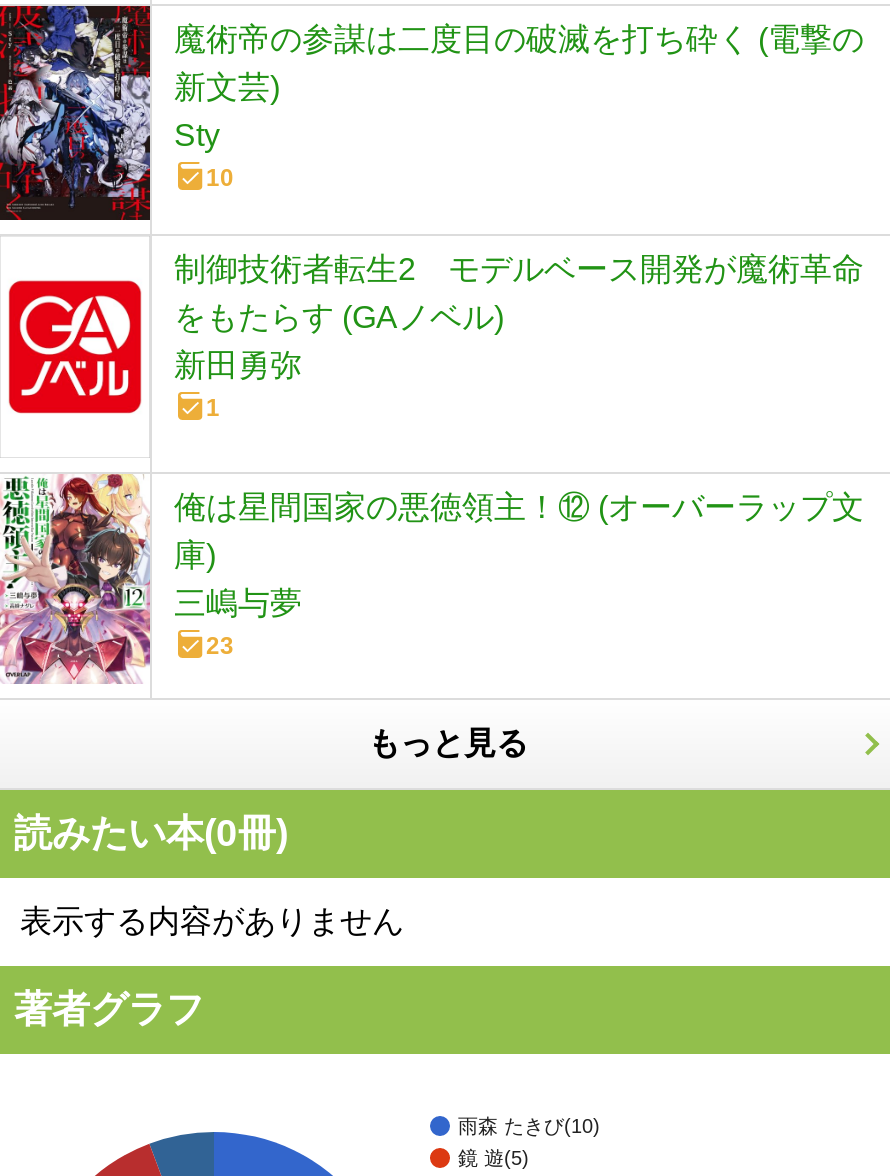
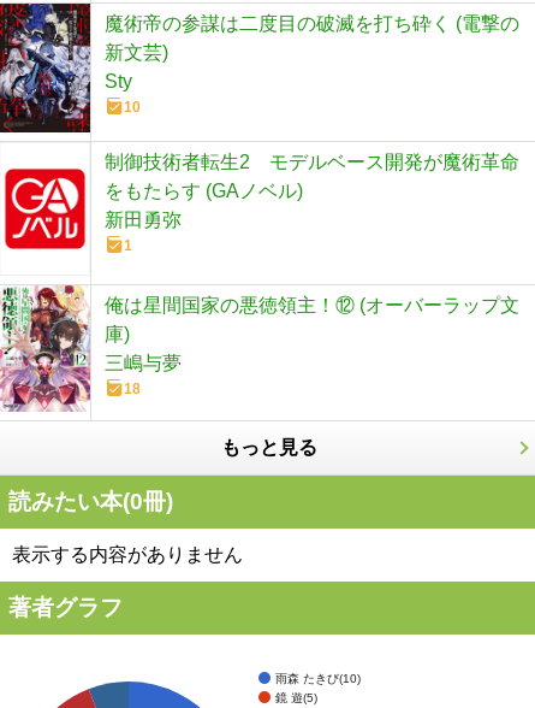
[206,631,234,659] 23 -> [124,380,141,397] 18

